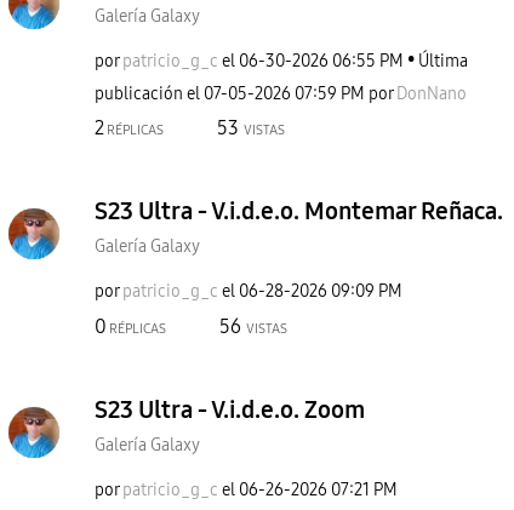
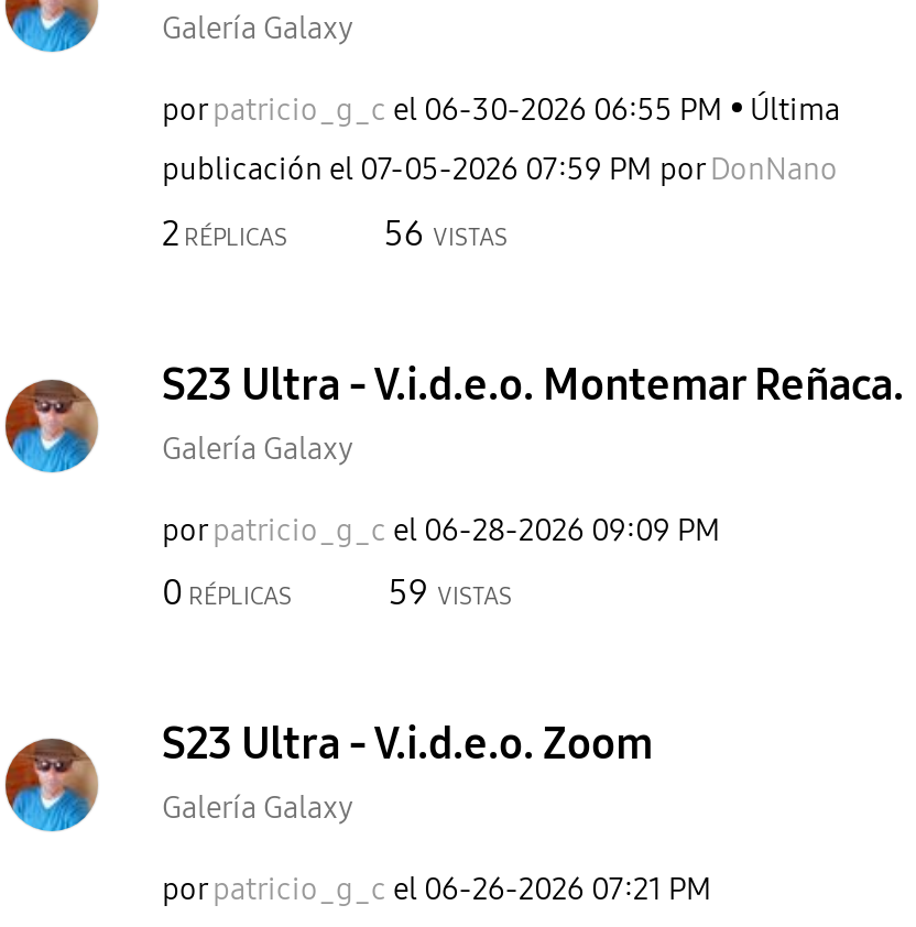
[217,117,285,140] 53 VISTAS -> [384,212,508,254] 56 VISTAS
[219,315,287,338] 56 VISTAS -> [389,572,512,614] 59 VISTAS

